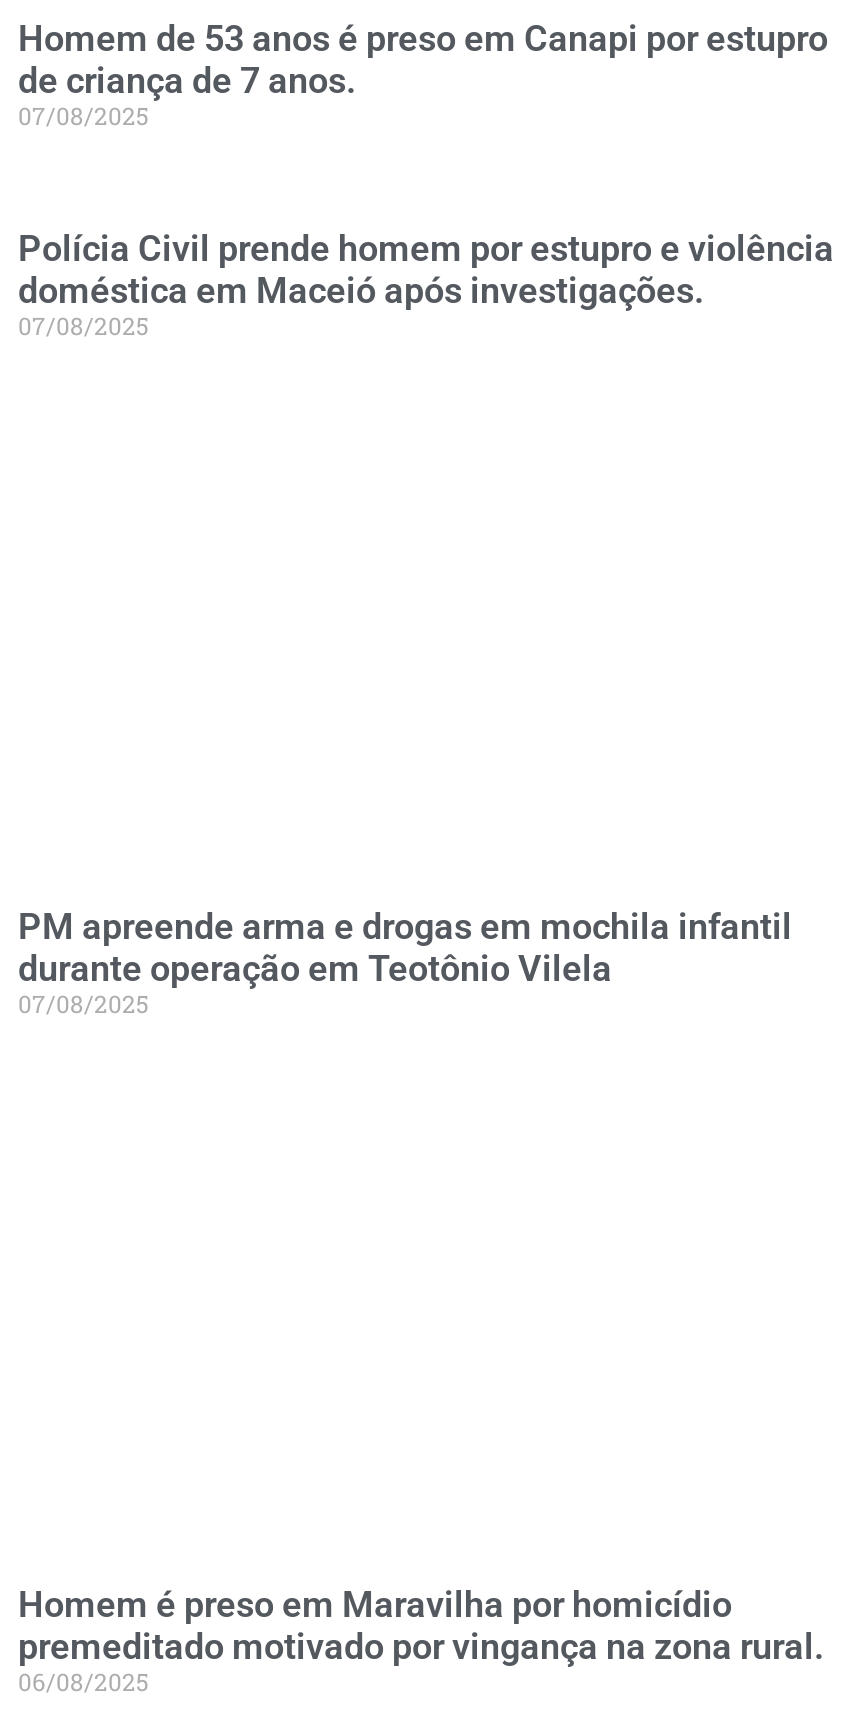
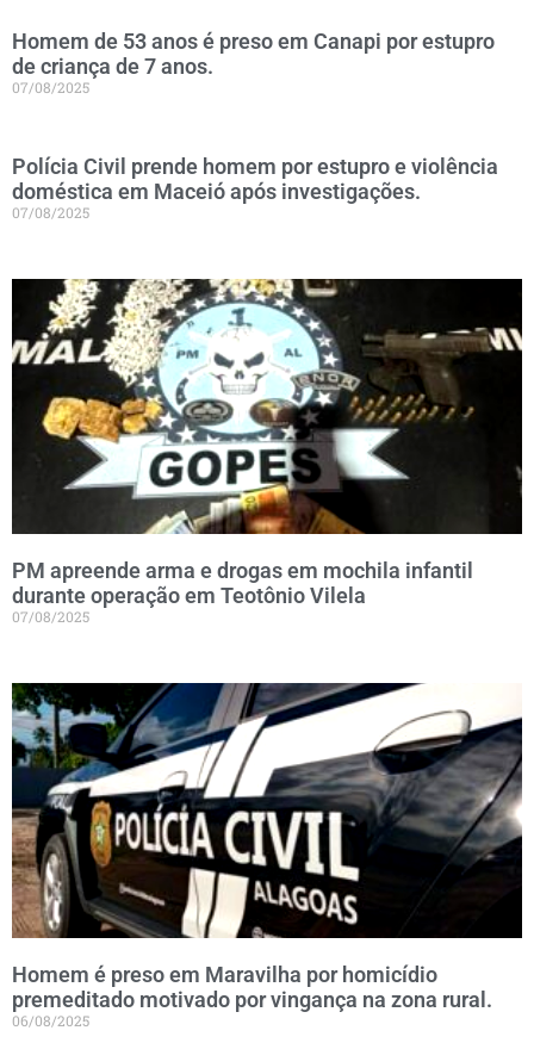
none -> [11,278,523,535] [image]
none -> [11,682,523,939] [image]

